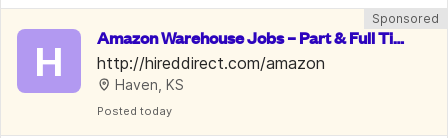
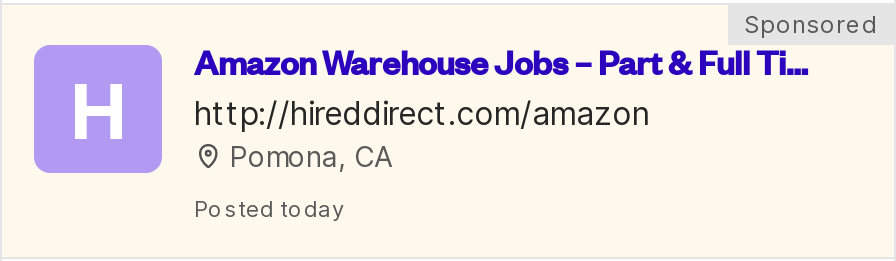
[115,76,184,93] Haven, KS -> [230,139,392,173] Pomona, CA

